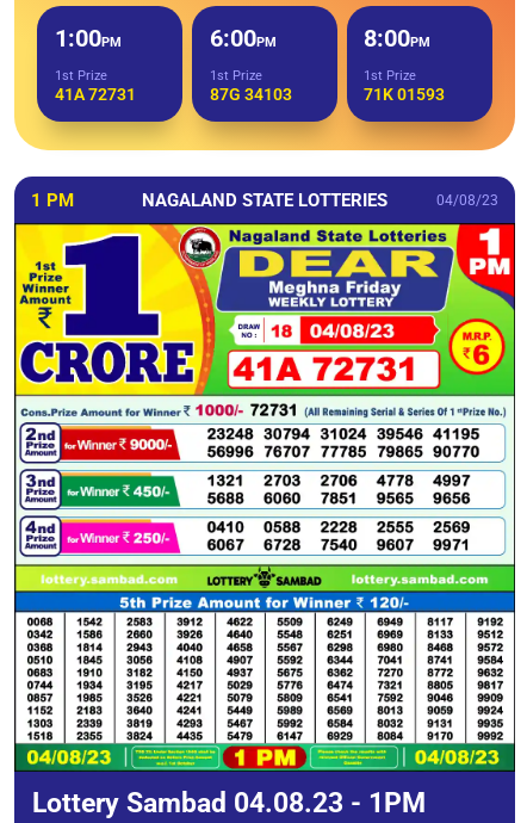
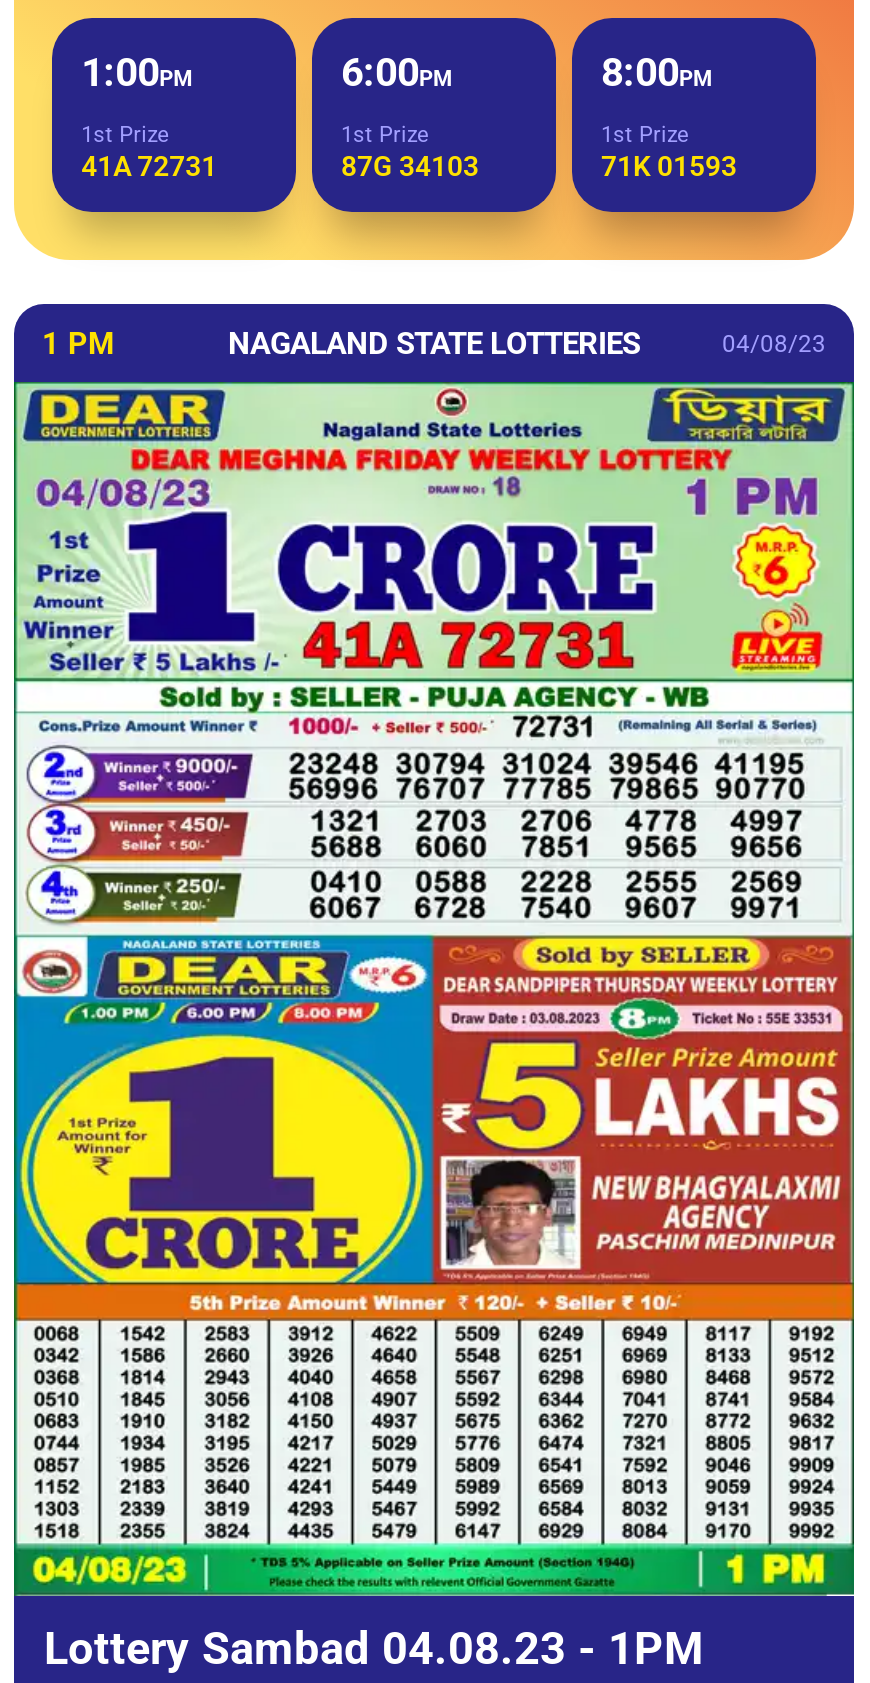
[14,222,516,773] [image] -> [14,380,856,1598] [image]

